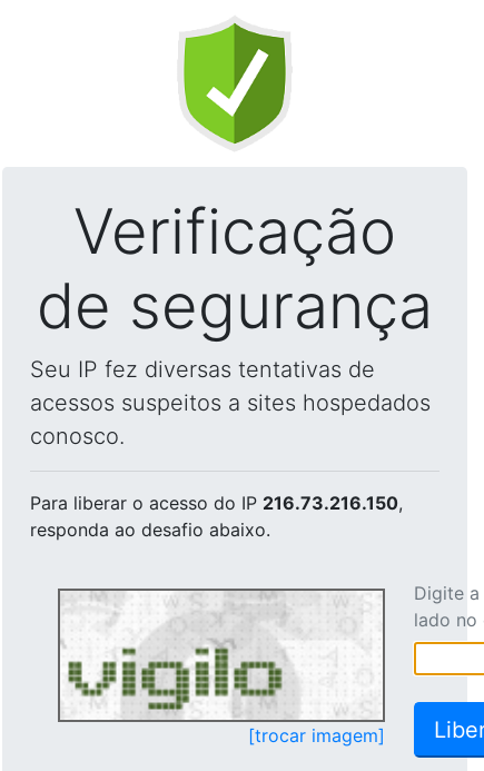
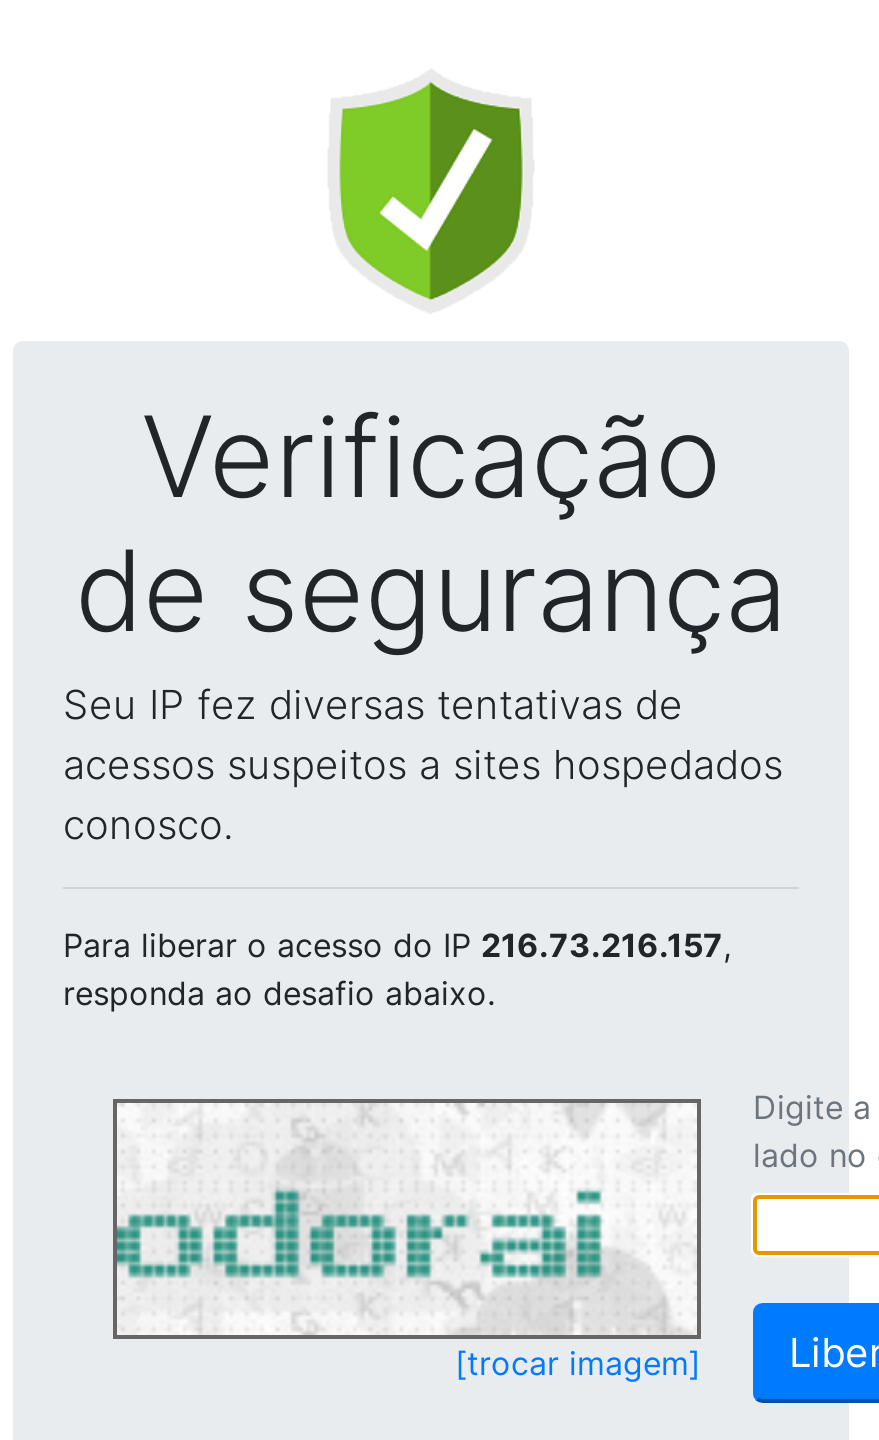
[30,492,403,514] Para liberar o acesso do IP 216.73.216.150, -> [63,925,731,965] Para liberar o acesso do IP 216.73.216.157,
[60,593,365,719] [image] -> [115,1105,665,1331] [image]

